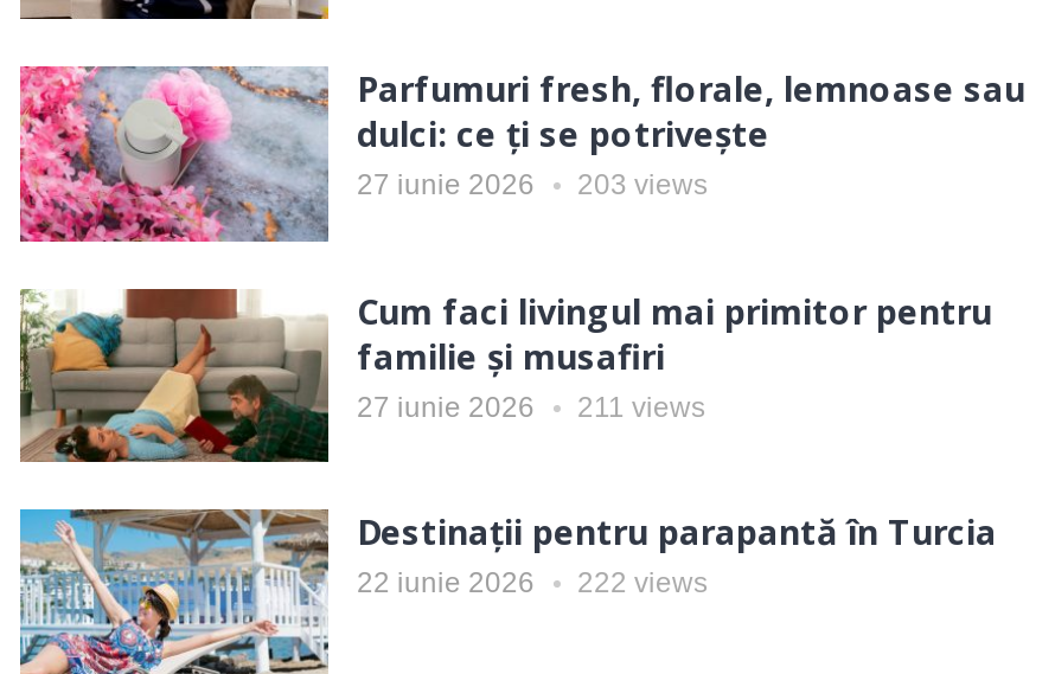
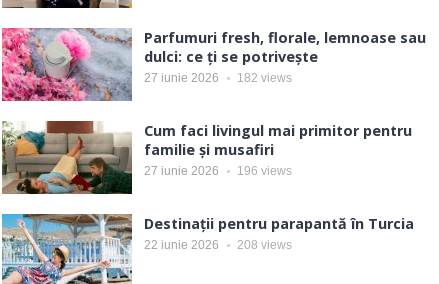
[357,169,708,202] 27 iunie 2026 203 views -> [144,71,292,85] 27 iunie 2026 182 views
[357,390,705,423] 27 iunie 2026 211 views -> [144,164,292,178] 27 iunie 2026 196 views
[357,565,708,599] 22 iunie 2026 222 views -> [144,238,292,252] 22 iunie 2026 208 views

